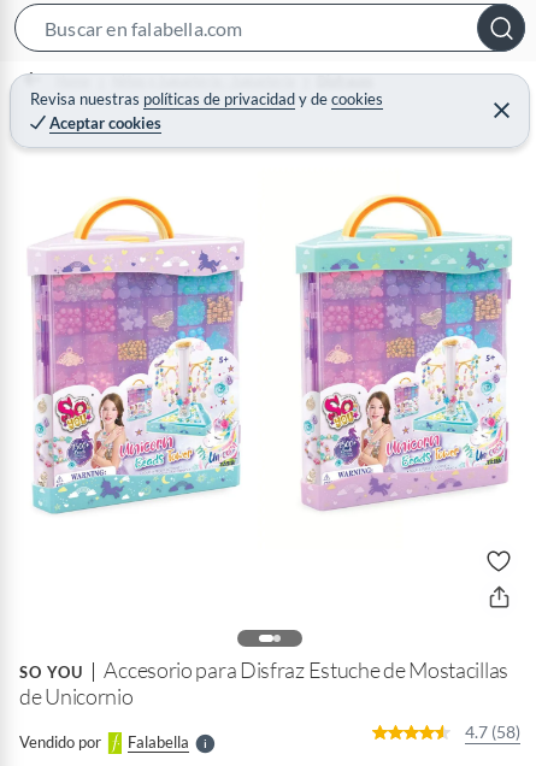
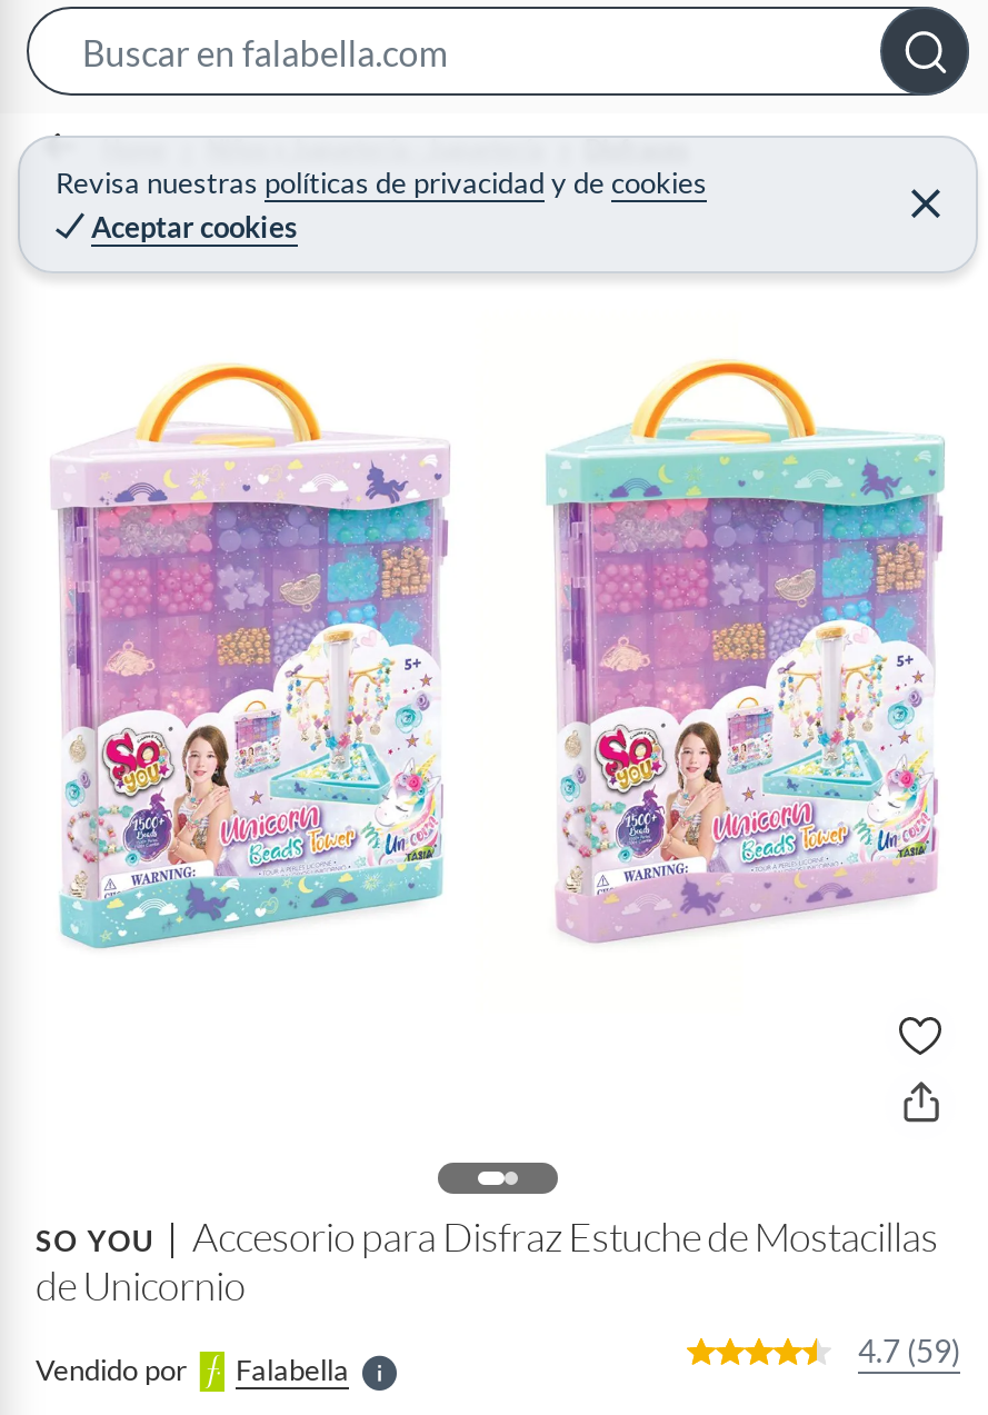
[465,721,520,741] 4.7 (58) -> [858,1331,960,1368] 4.7 (59)

